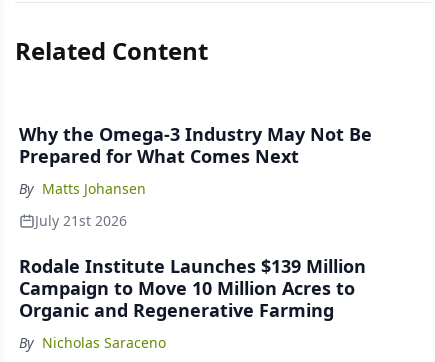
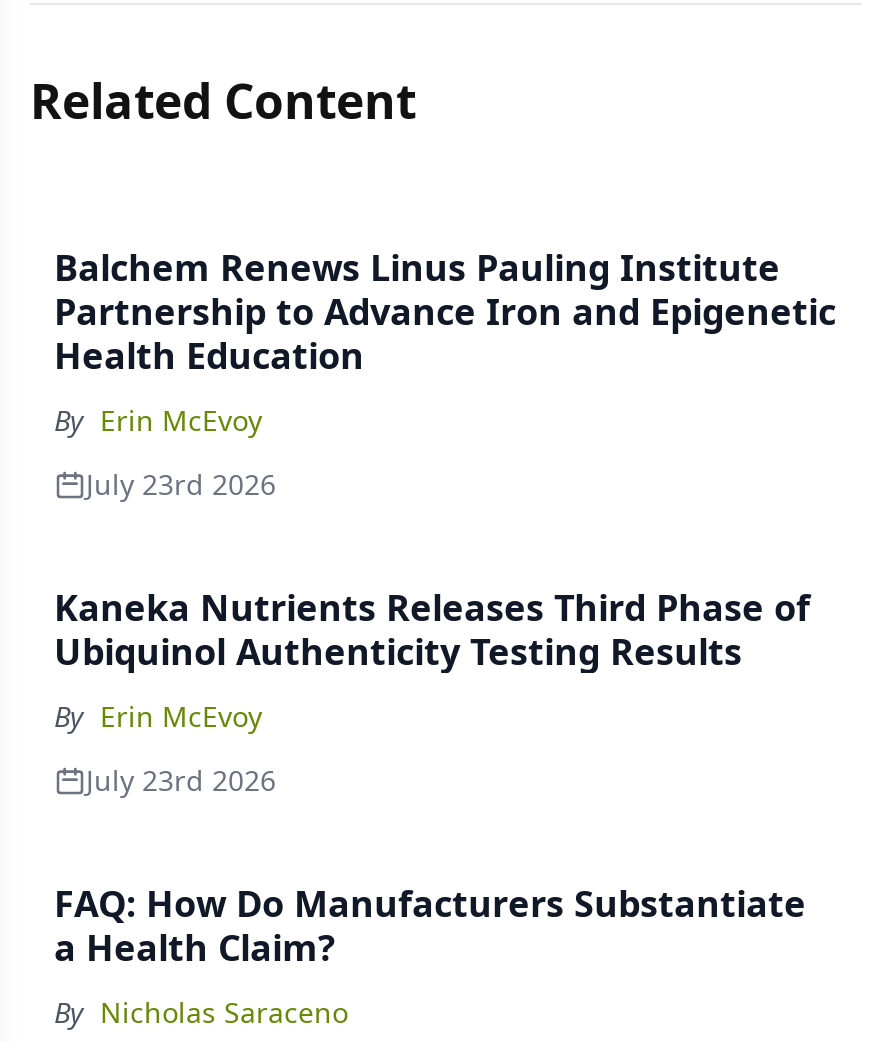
[19,122,372,322] Why the Omega-3 Industry May Not Be | Prepared for What Comes Next | By Matts Johansen | July 21st 2026 | Rodale Institute Launches $139 Million | Campaign to Move 10 Million Acres to | Organic and Regenerative Farming -> [54,243,836,971] Balchem Renews Linus Pauling Institute | Partnership to Advance Iron and Epigenetic | Health Education | By Erin McEvoy | July 23rd 2026 | Kaneka Nutrients Releases Third Phase of | Ubiquinol Authenticity Testing Results | By Erin McEvoy | July 23rd 2026 | FAQ: How Do Manufacturers Substantiate | a Health Claim?

